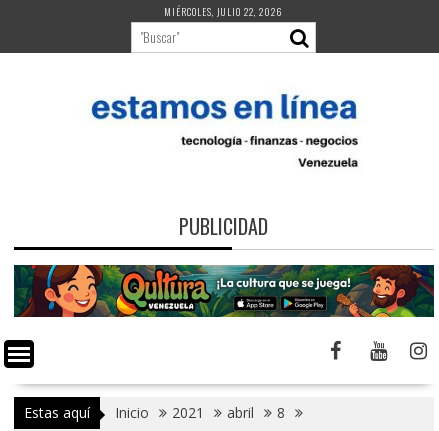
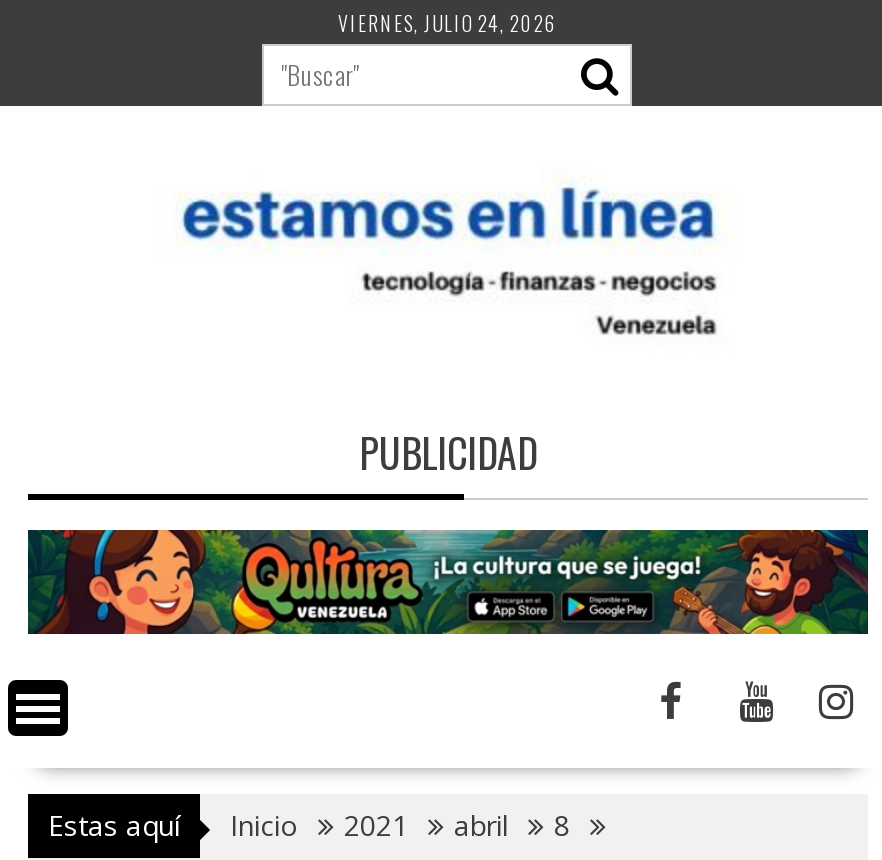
[164,4,283,19] MIÉRCOLES, JULIO 22, 2026 -> [338,8,558,38] VIERNES, JULIO 24, 2026

